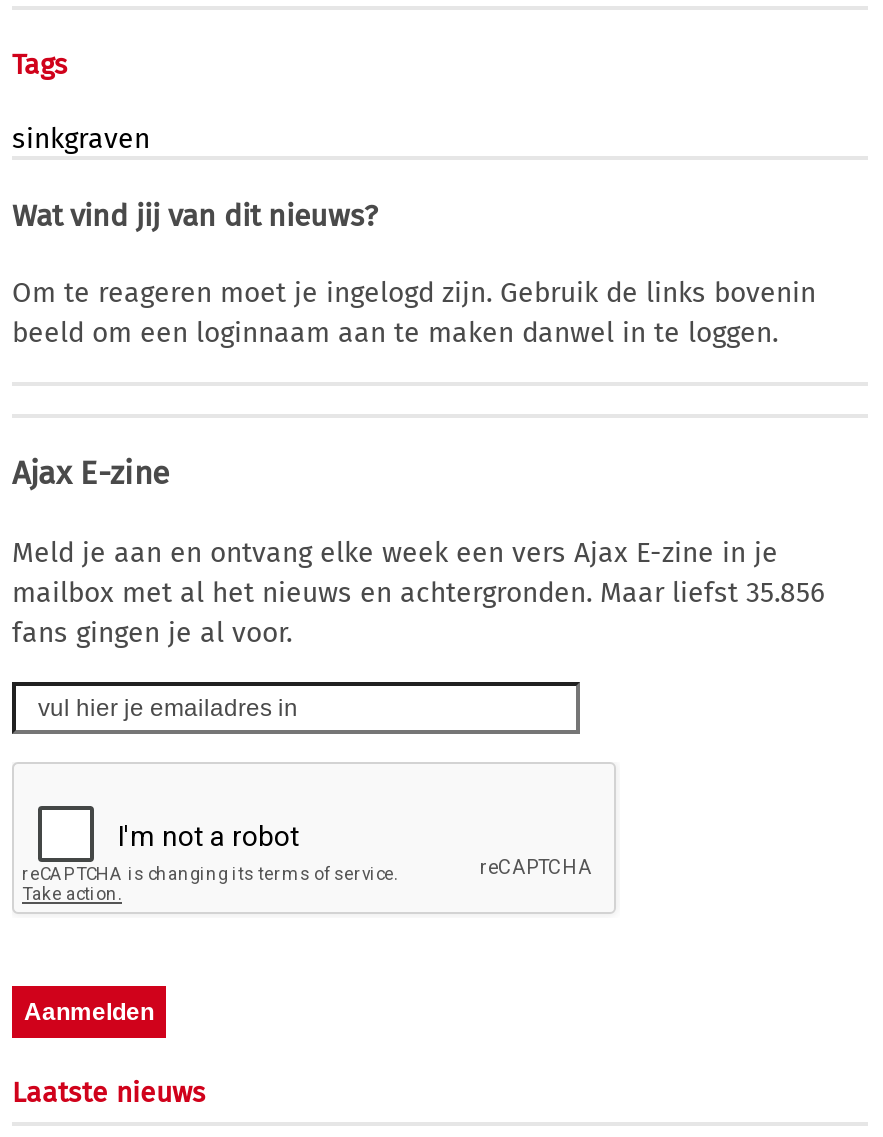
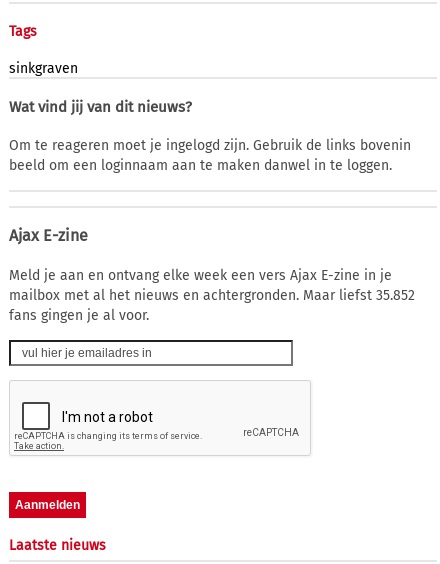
[12,575,824,609] mailbox met al het nieuws en achtergronden. Maar liefst 35.856 -> [9,287,415,304] mailbox met al het nieuws en achtergronden. Maar liefst 35.852

